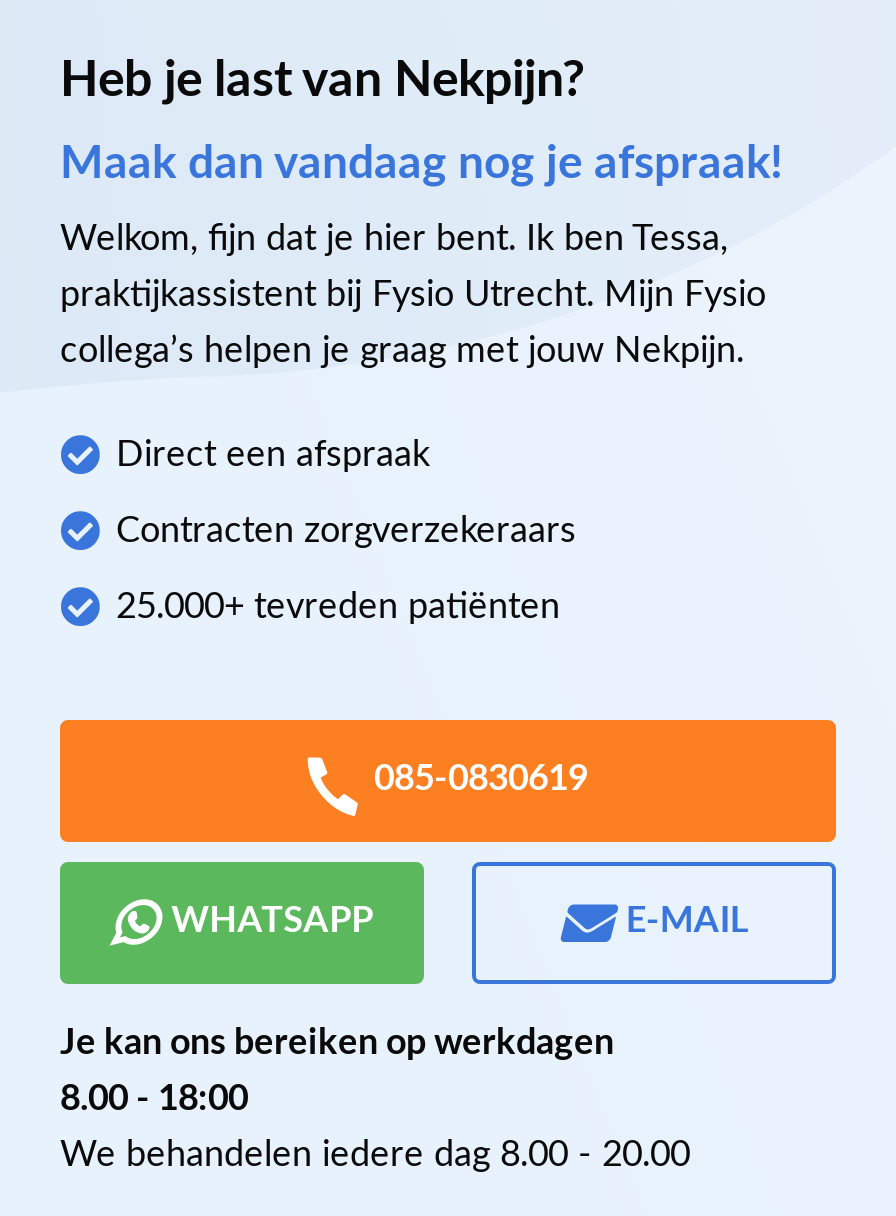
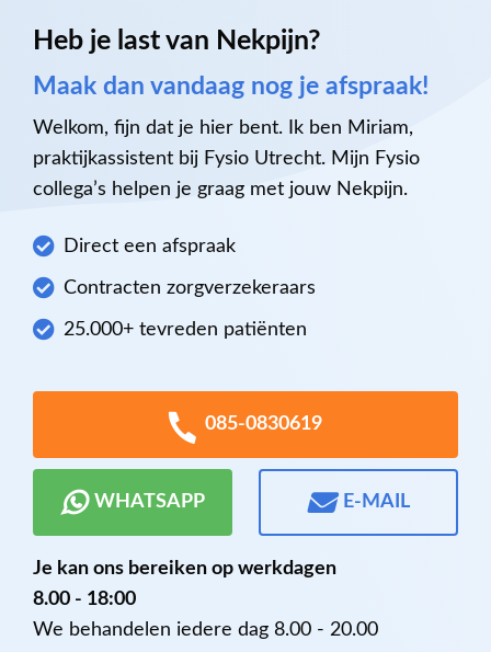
[60,222,728,258] Welkom, fijn dat je hier bent. Ik ben Tessa, -> [33,118,413,138] Welkom, fijn dat je hier bent. Ik ben Miriam,

